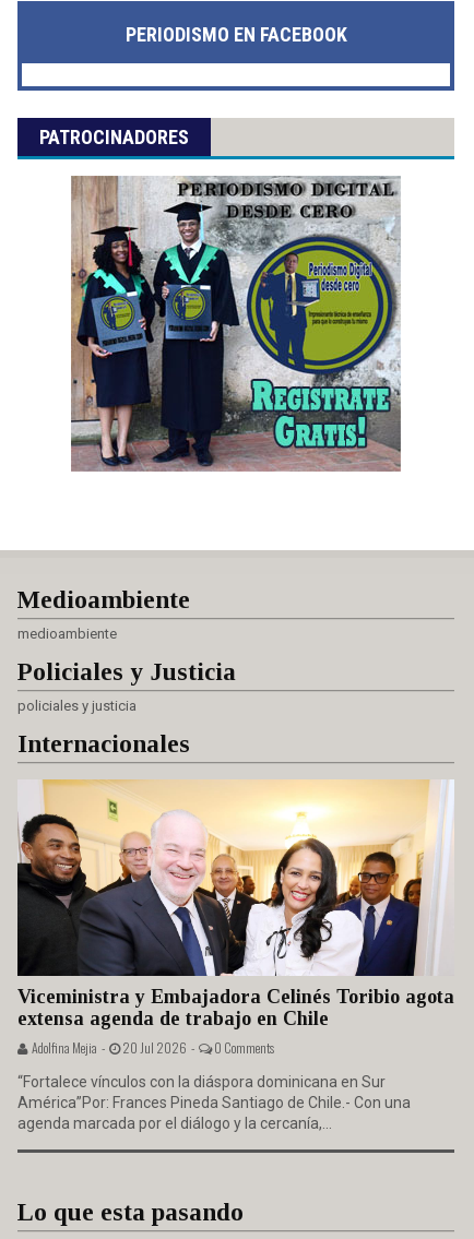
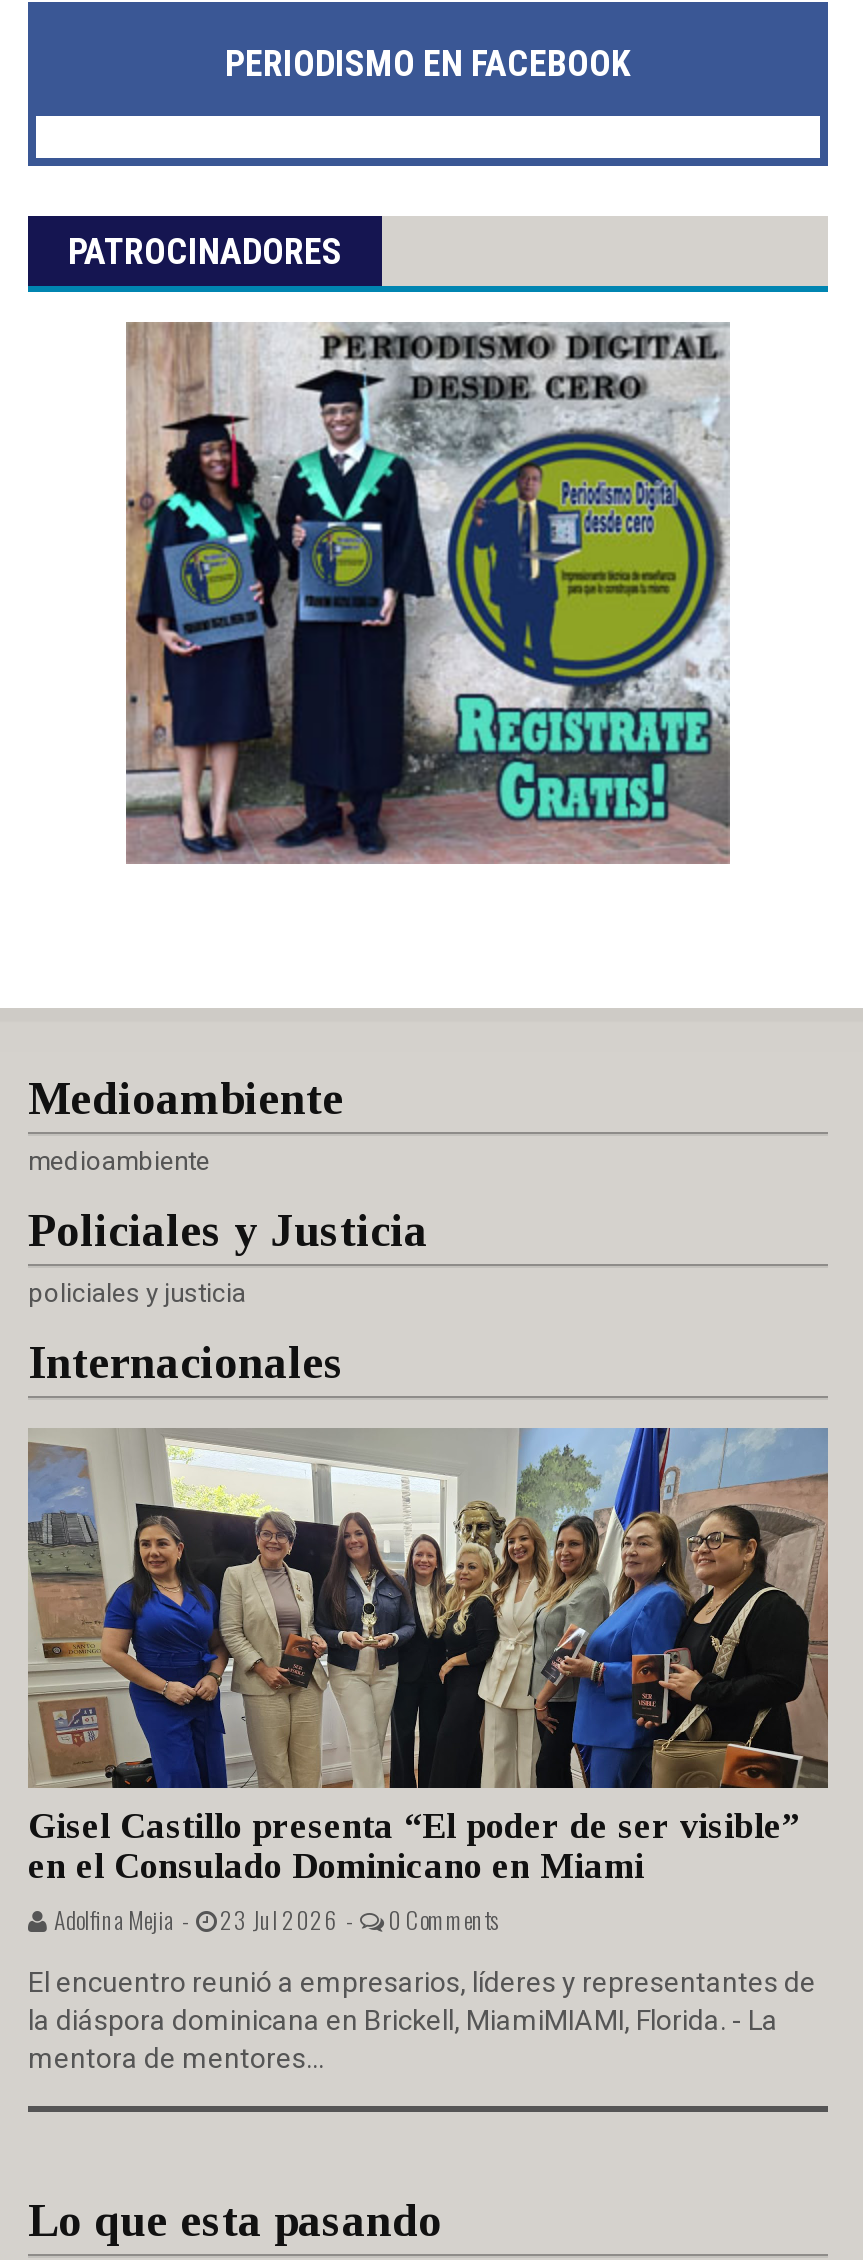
[16,779,454,1056] [image] | Viceministra y Embajadora Celinés Toribio agota | extensa agenda de trabajo en Chile | Adolfina Mejia - 20 Jul 2026 - -> [26,1426,830,1936] [image] | Gisel Castillo presenta “El poder de ser visible” | en el Consulado Dominicano en Miami | Adolfina Mejia - 23 Jul 2026 -
[17,1073,411,1132] “Fortalece vínculos con la diáspora dominicana en Sur | América”Por: Frances Pineda Santiago de Chile.- Con una | agenda marcada por el diálogo y la cercanía,... -> [28,1966,816,2074] El encuentro reunió a empresarios, líderes y representantes de | la diáspora dominicana en Brickell, MiamiMIAMI, Florida. - La | mentora de mentores...

